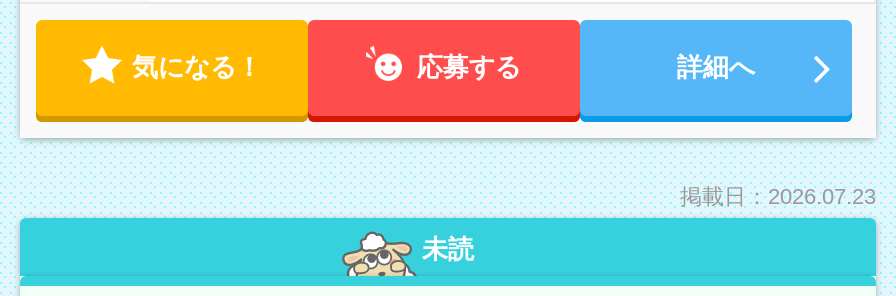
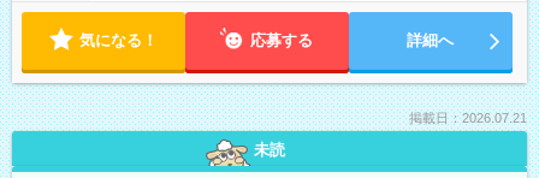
[680,184,876,208] 掲載日：2026.07.23 -> [409,111,527,125] 掲載日：2026.07.21

